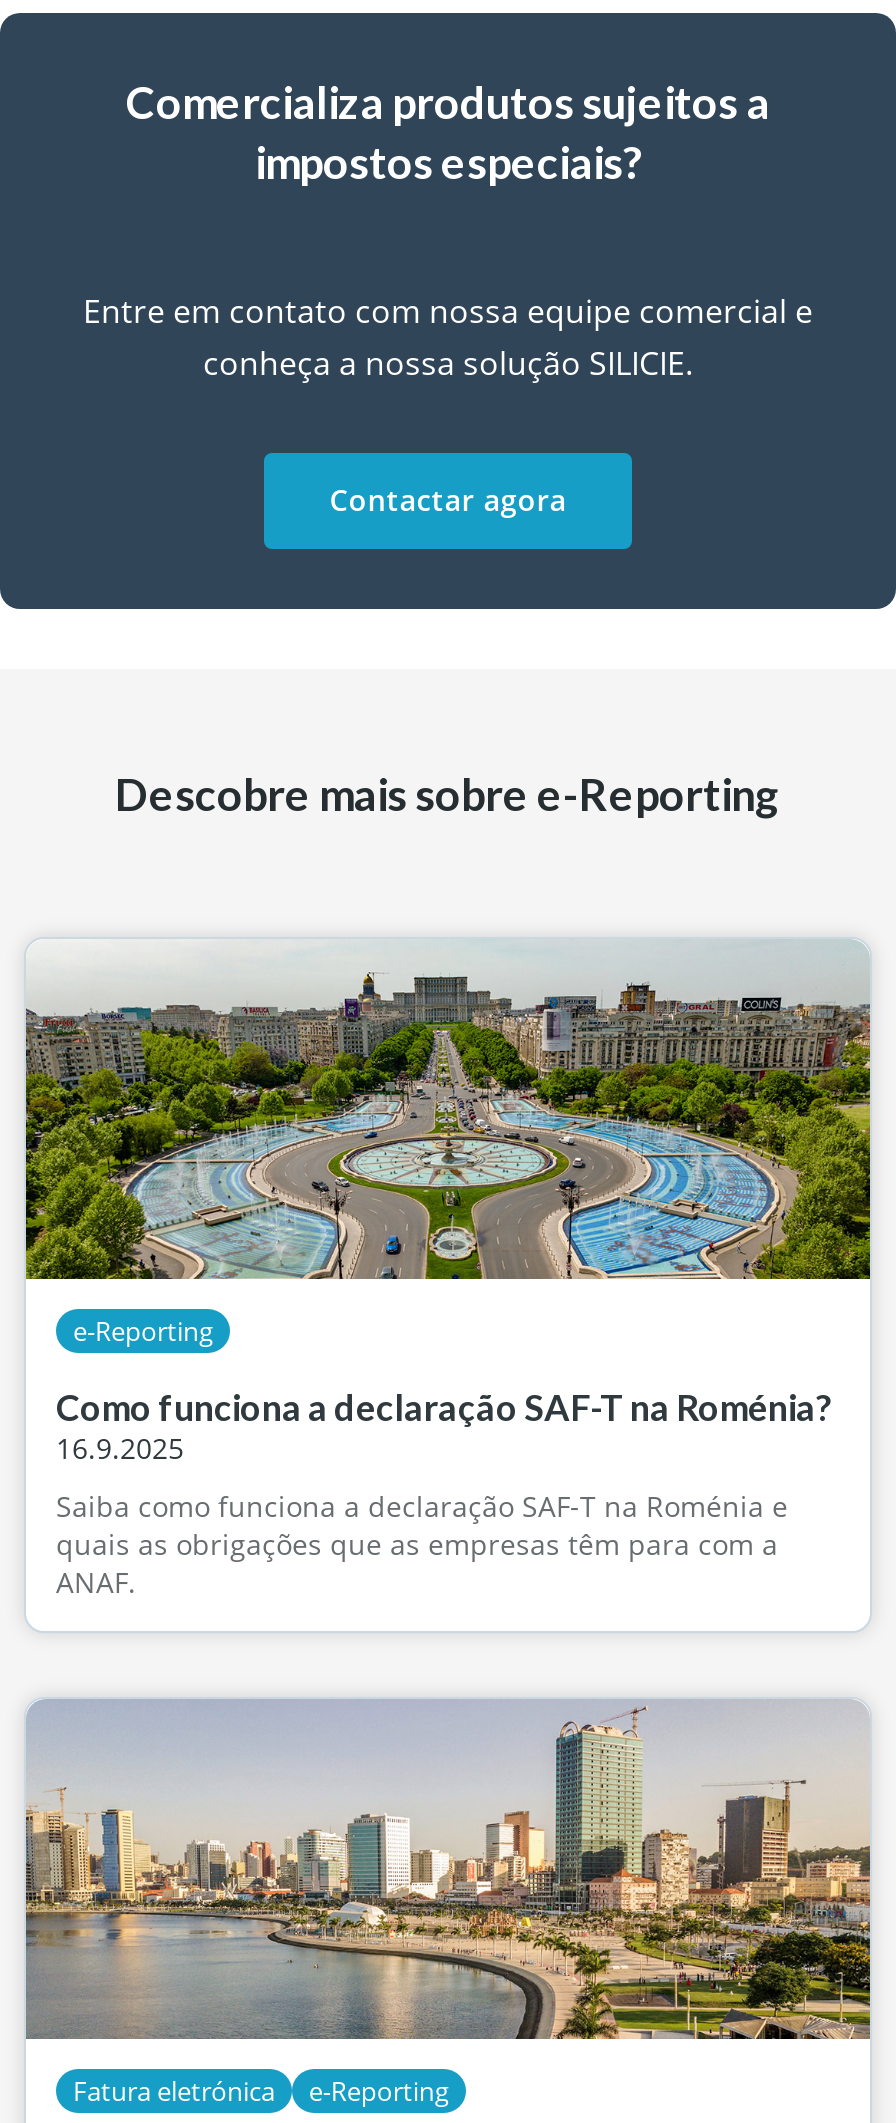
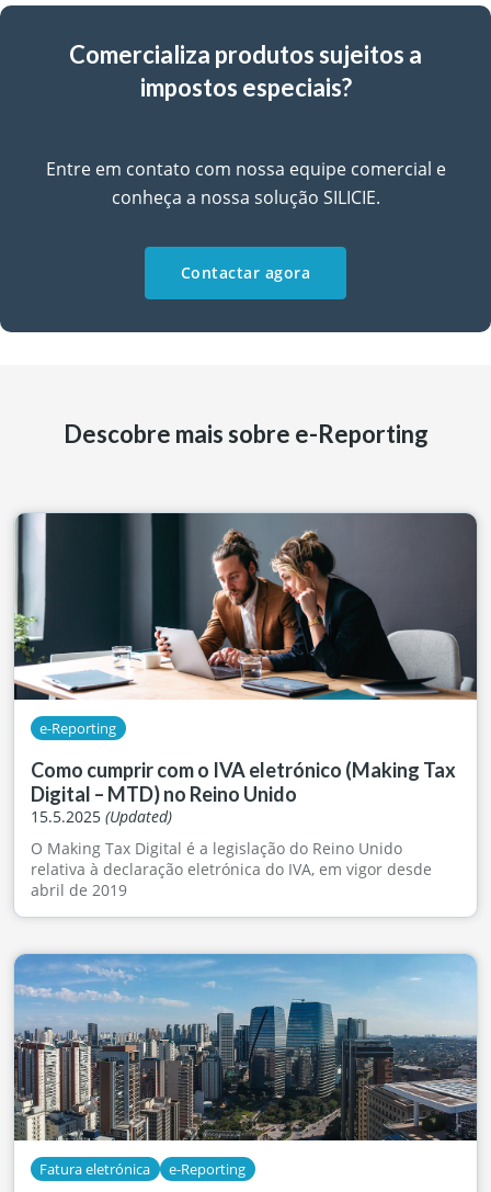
[24,939,872,1281] [image] -> [13,512,478,701] [image]
[56,1386,832,1468] Como funciona a declaração SAF-T na Roménia? | 16.9.2025 -> [31,758,456,827] Como cumprir com o IVA eletrónico (Making Tax | Digital – MTD) no Reino Unido | 15.5.2025 (Updated)
[56,1488,788,1602] Saiba como funciona a declaração SAF-T na Roménia e | quais as obrigações que as empresas têm para com a | ANAF. -> [31,838,432,901] O Making Tax Digital é a legislação do Reino Unido | relativa à declaração eletrónica do IVA, em vigor desde | abril de 2019
[24,1701,870,2041] [image] -> [14,954,478,1142] [image]

